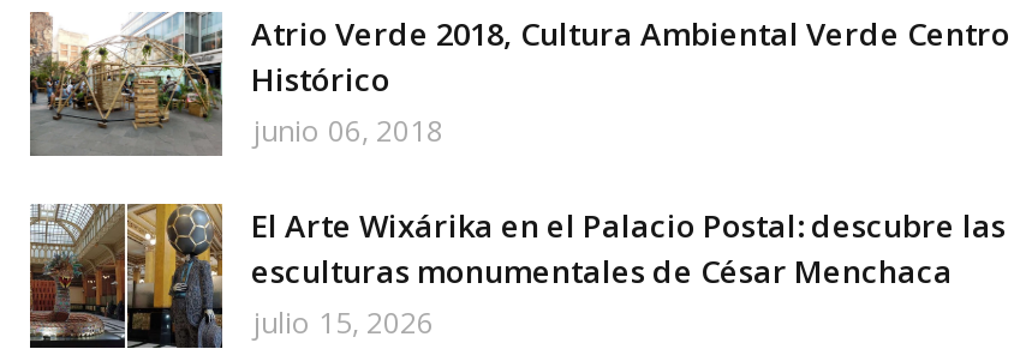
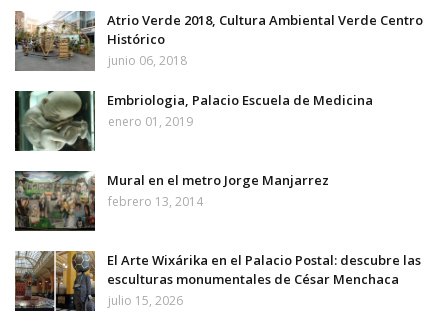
none -> [14,90,373,210] [image] | Embriologia, Palacio Escuela de Medicina | enero 01, 2019 | Mural en el metro Jorge Manjarrez | febrero 13, 2014
none -> [14,170,96,232] [image]

